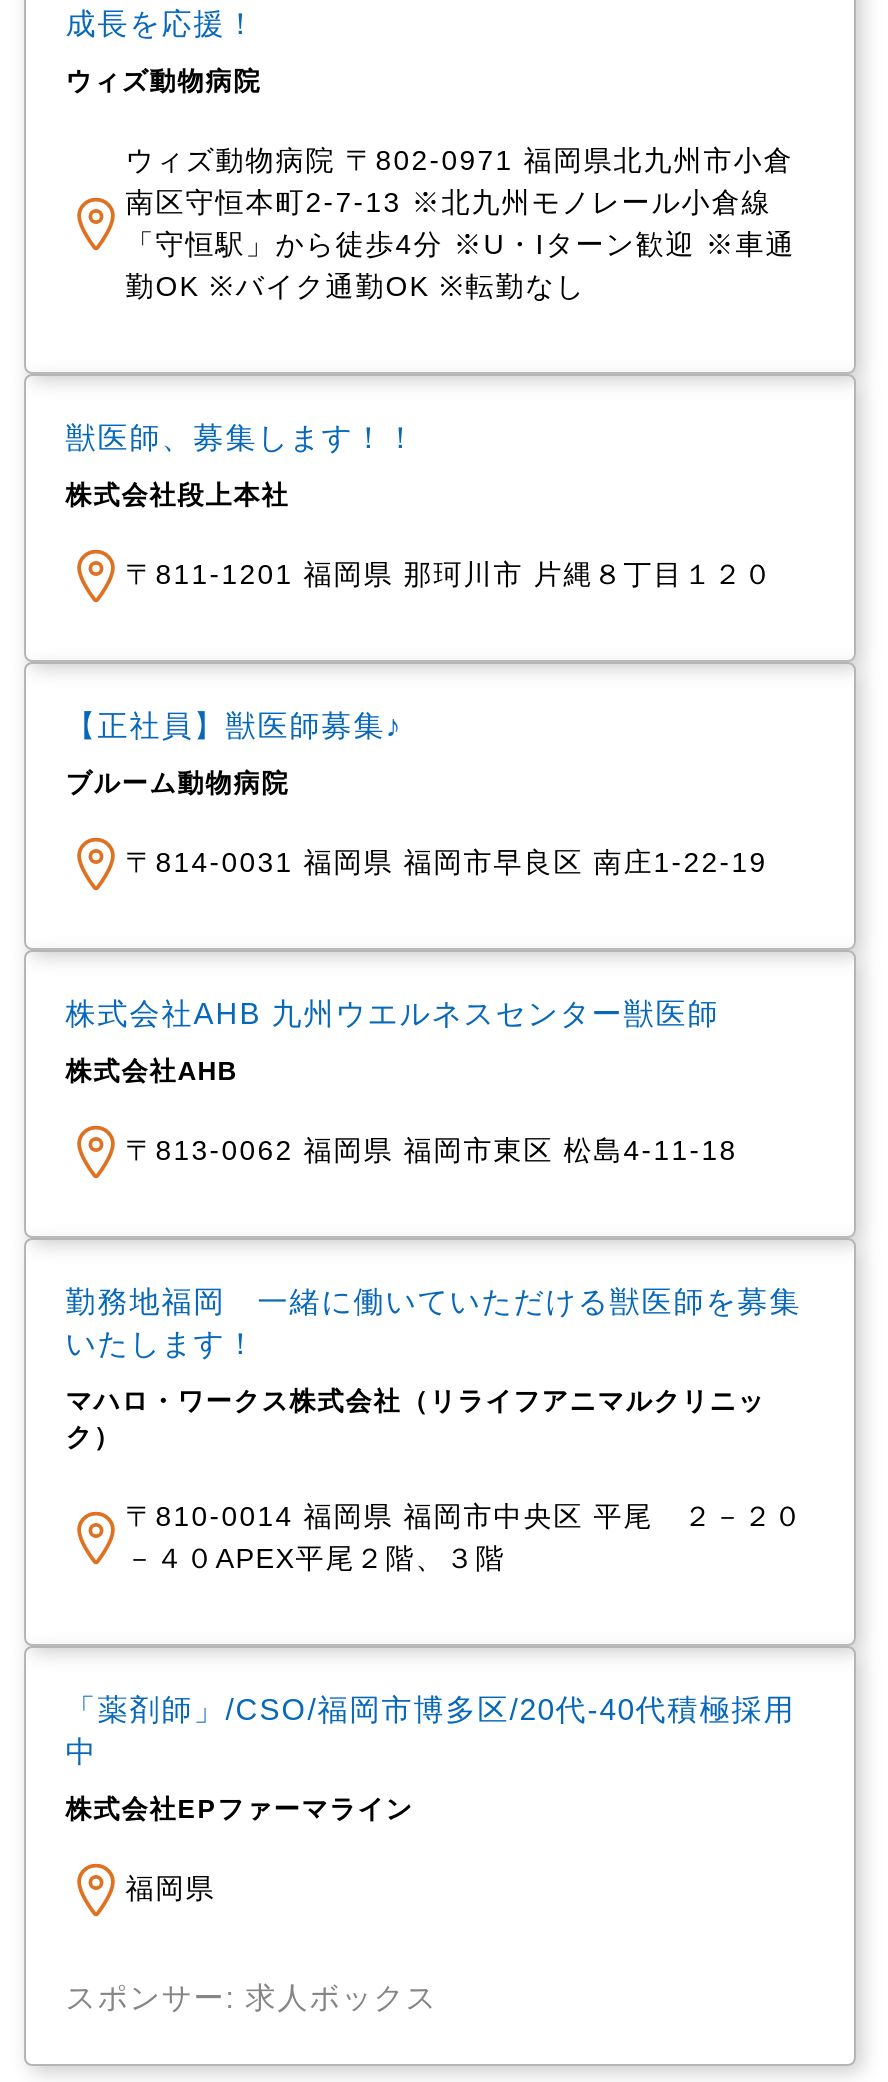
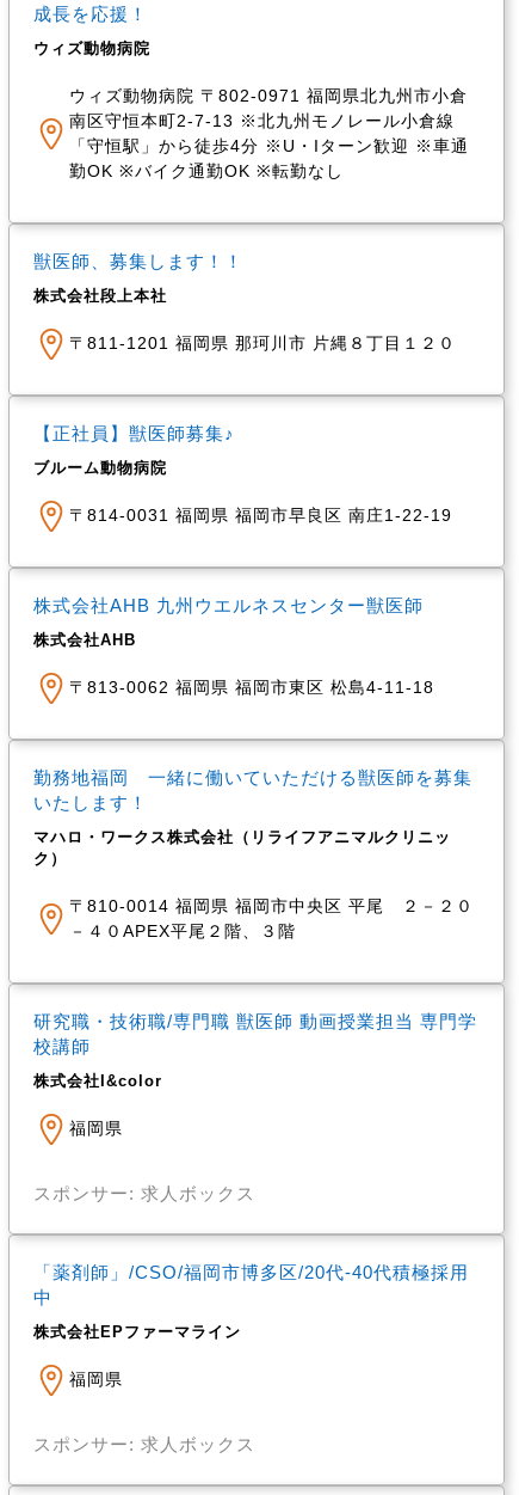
none -> [33,1011,477,1203] 研究職・技術職/専門職 獣医師 動画授業担当 専門学 | 校講師 | 株式会社I&color | 福岡県 | スポンサー: 求人ボックス

